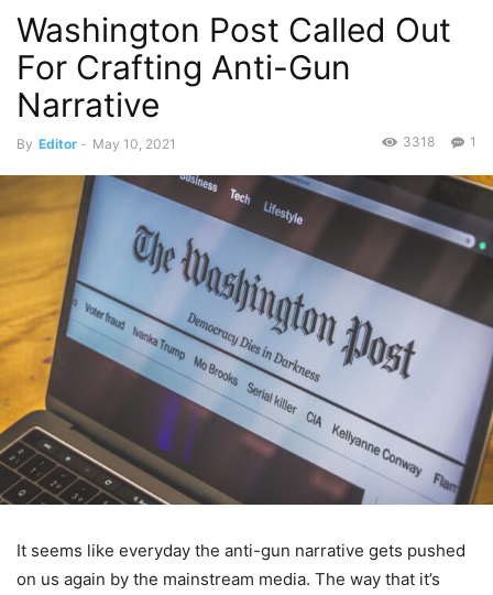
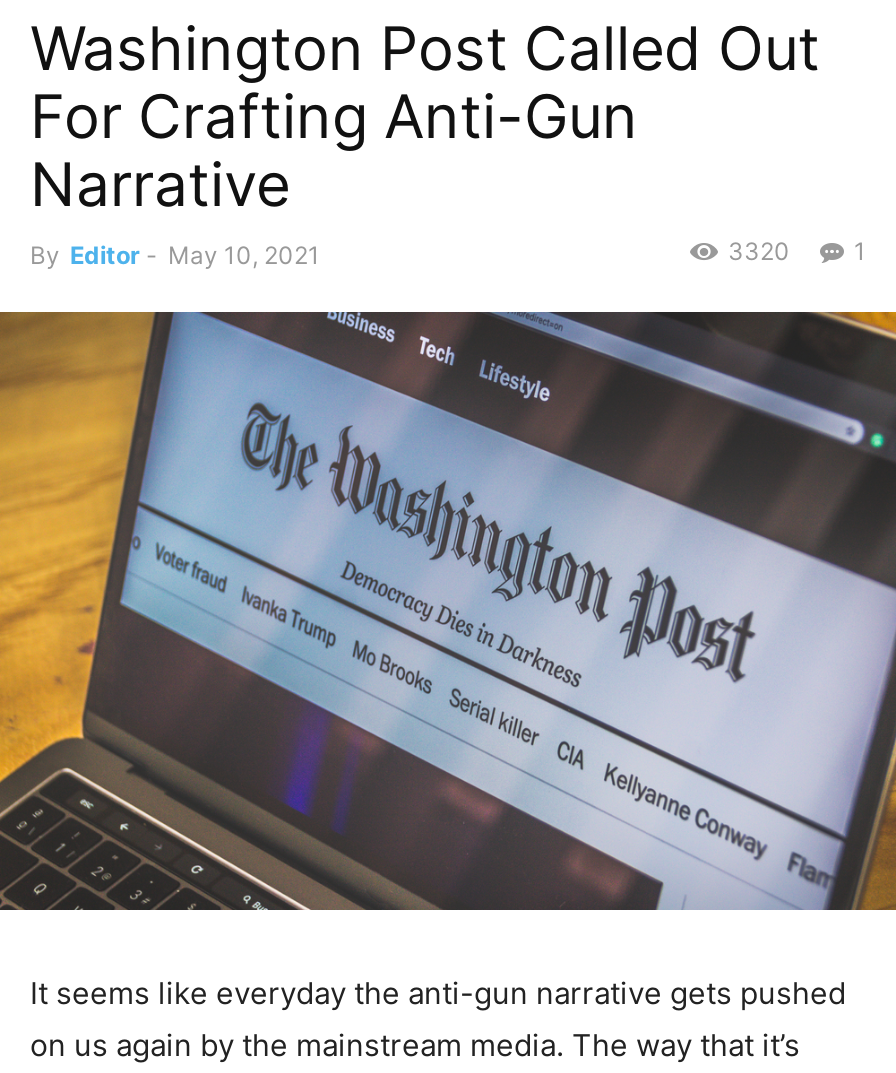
[403,133,435,150] 3318 -> [728,236,790,266] 3320

